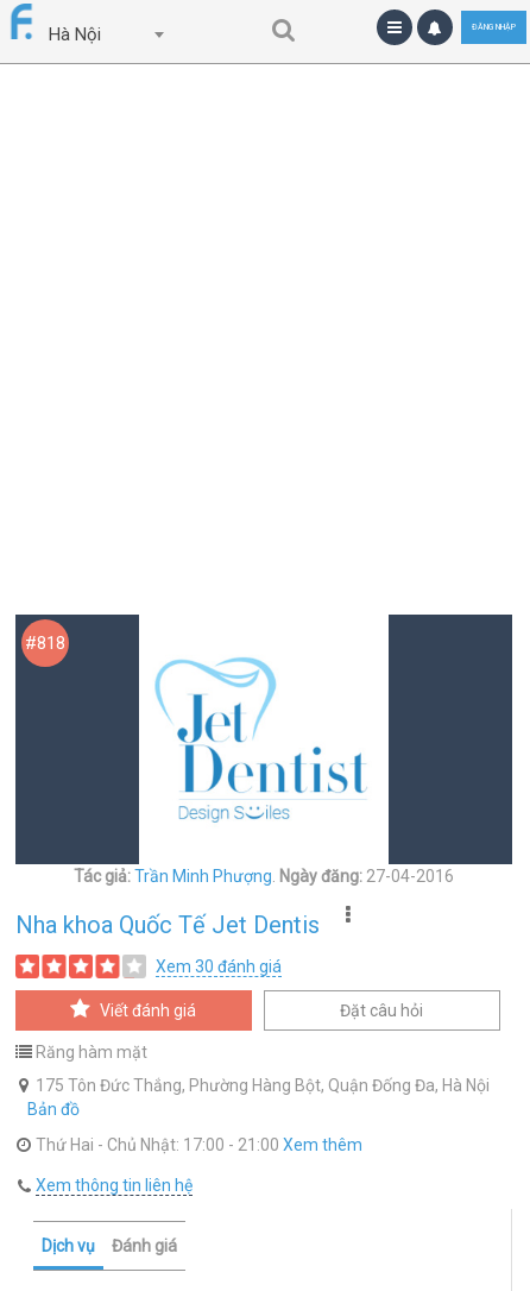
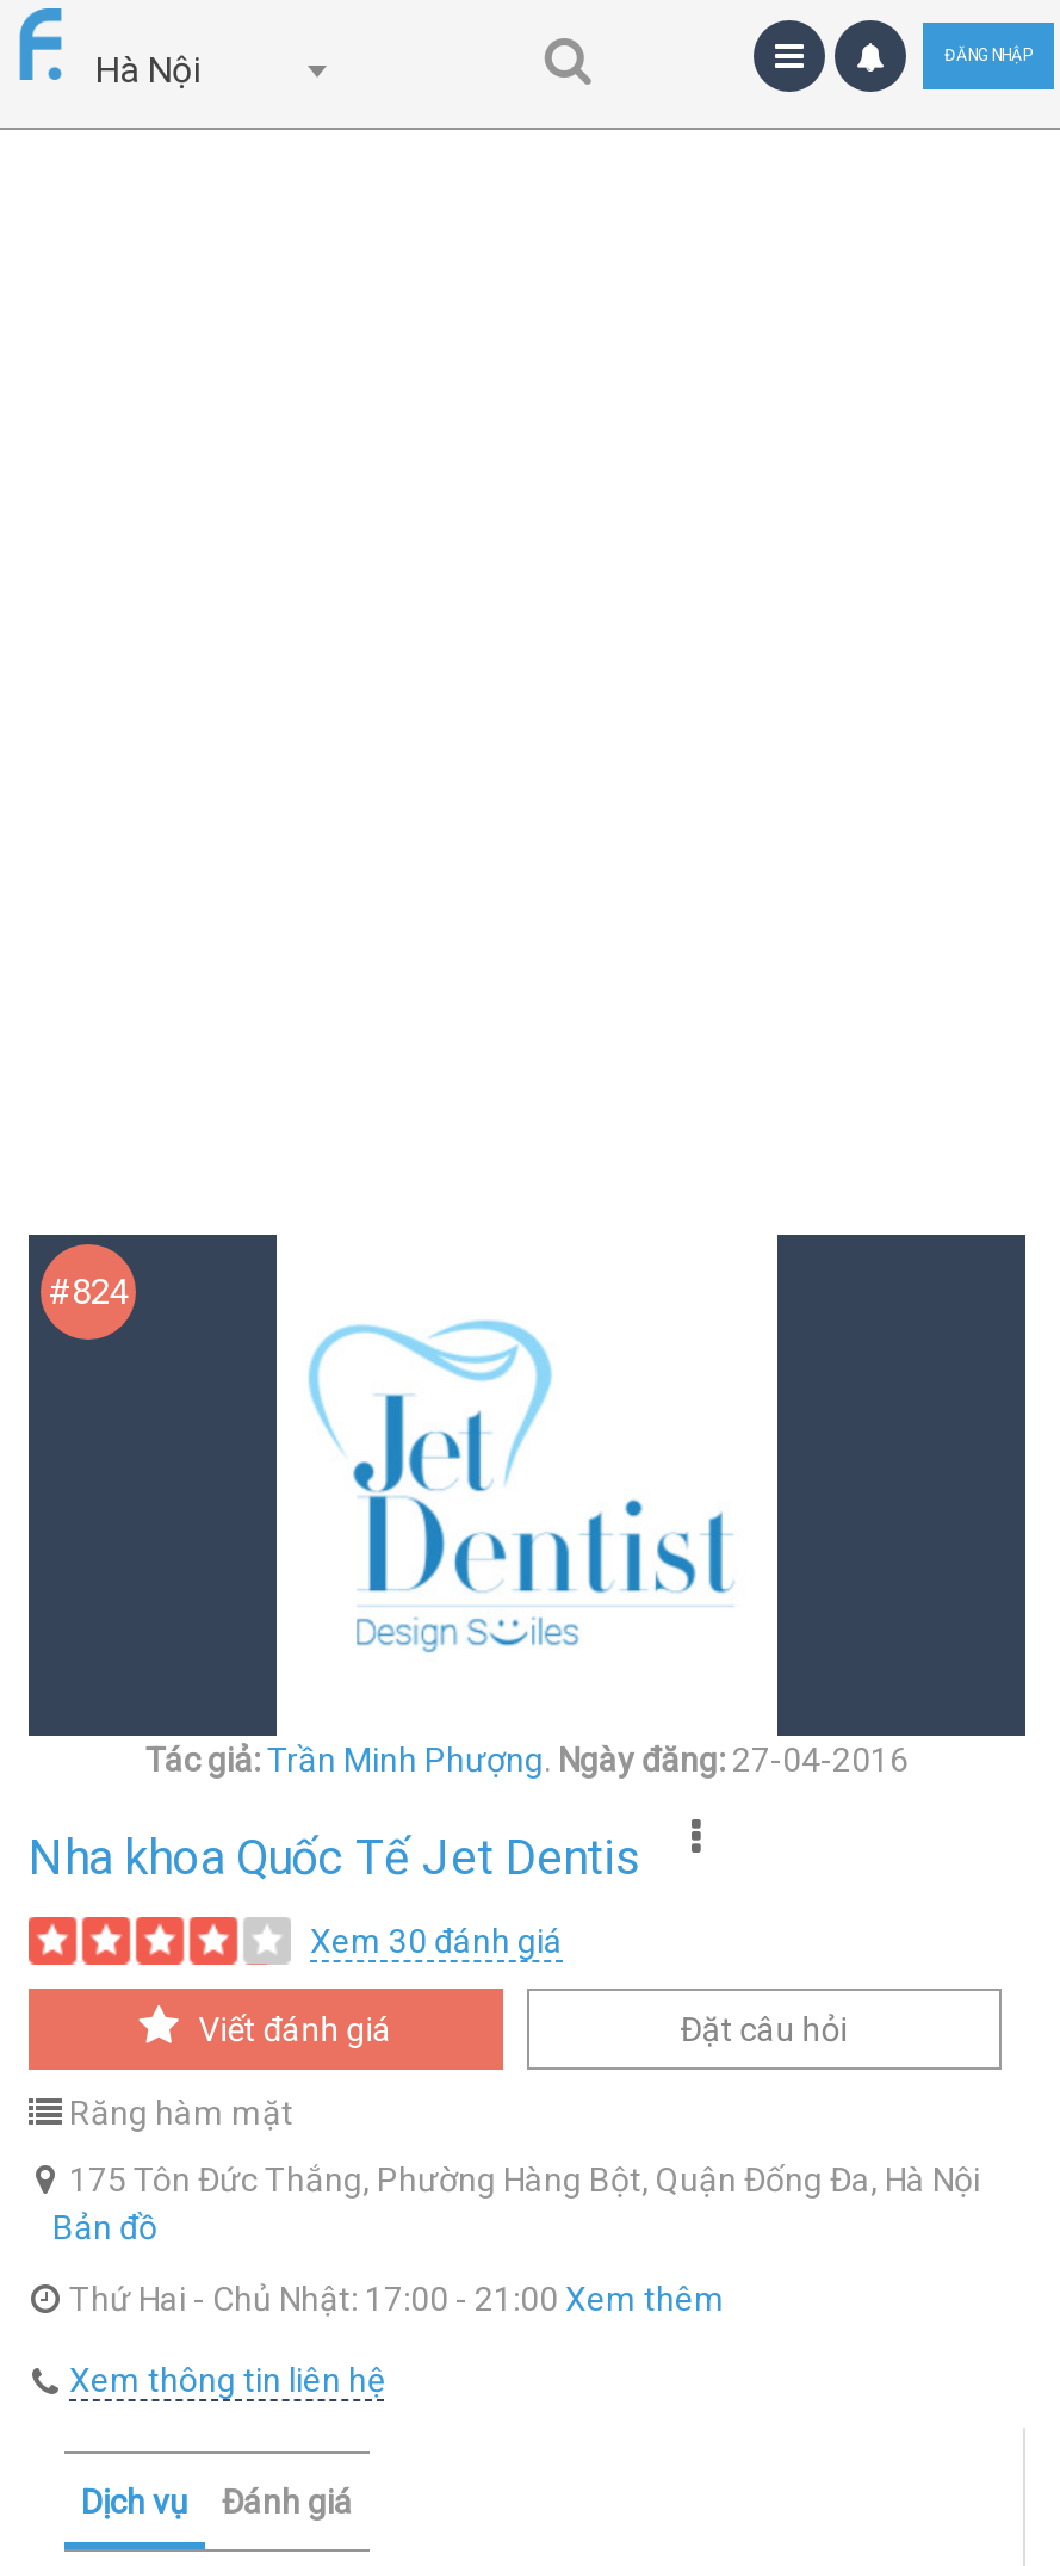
[25,632,65,654] #818 -> [48,1270,129,1313] #824

